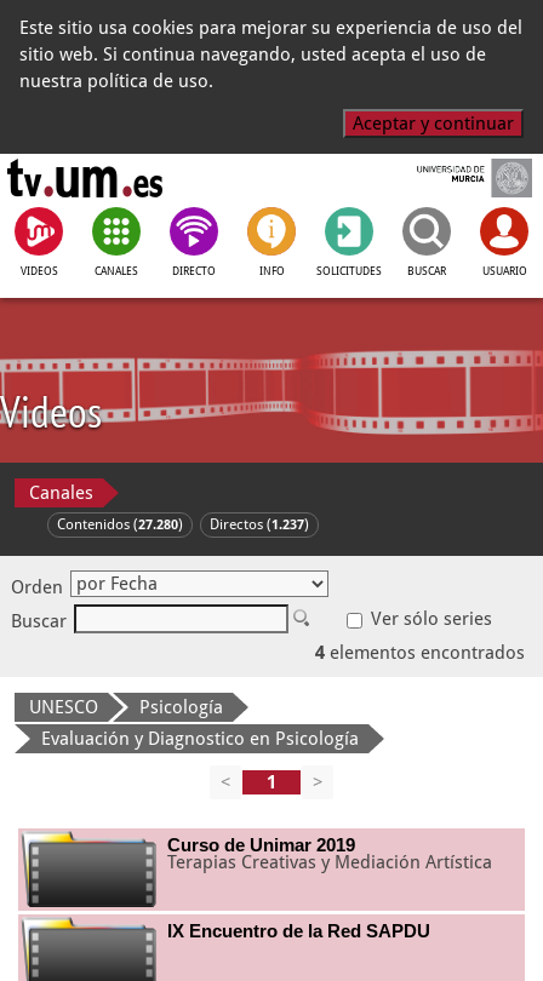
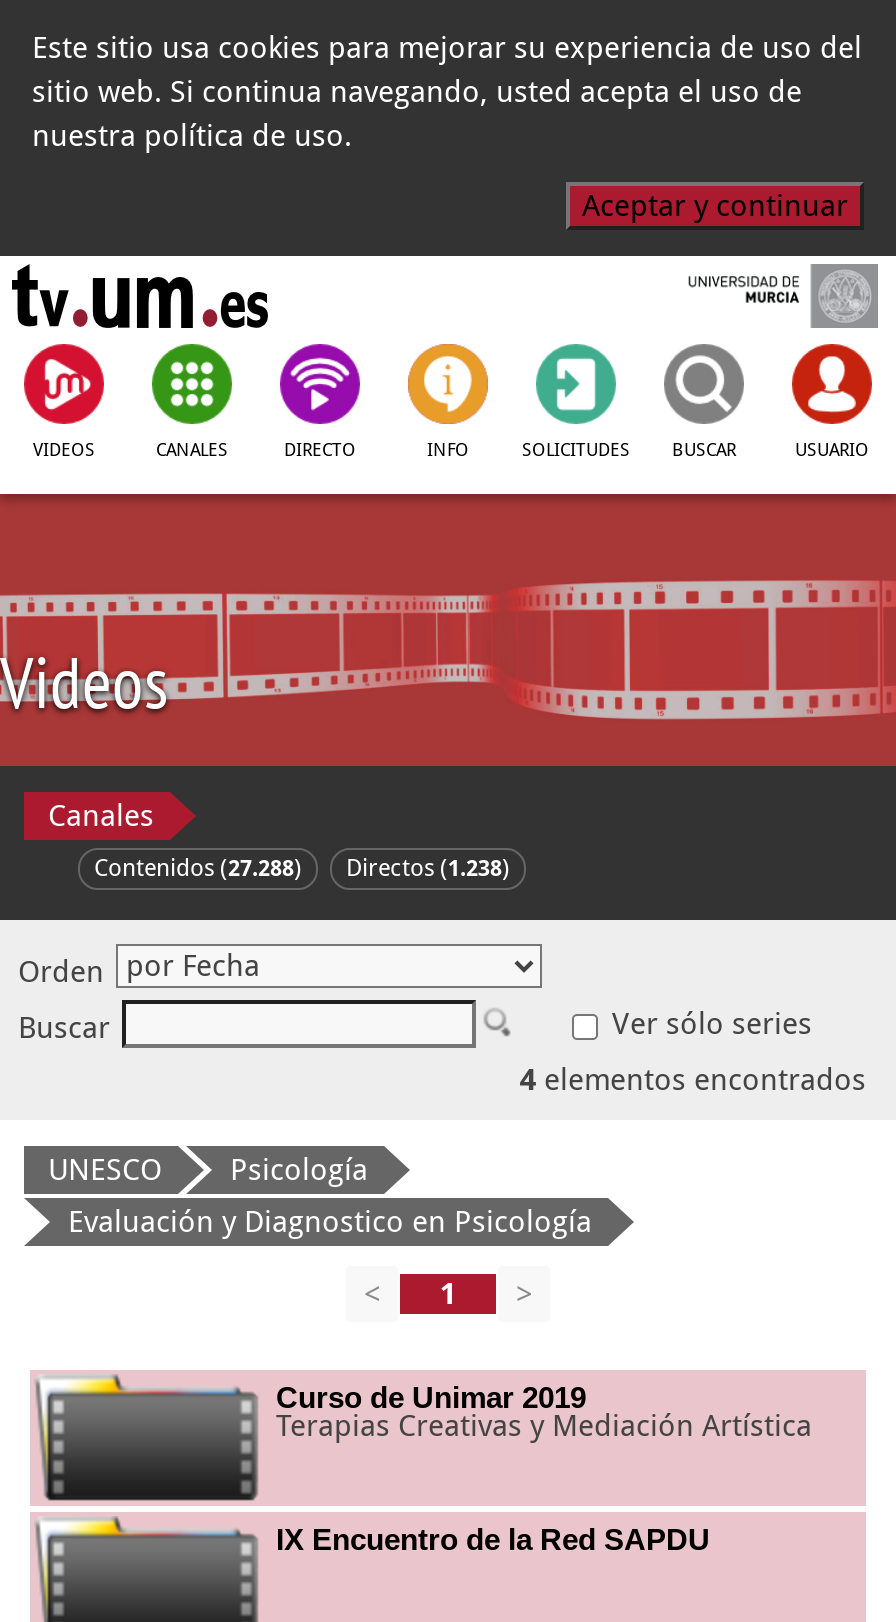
[57,516,183,533] Contenidos (27.280) -> [94,854,302,882] Contenidos (27.288)
[210,516,309,533] Directos (1.237) -> [346,854,510,882] Directos (1.238)

